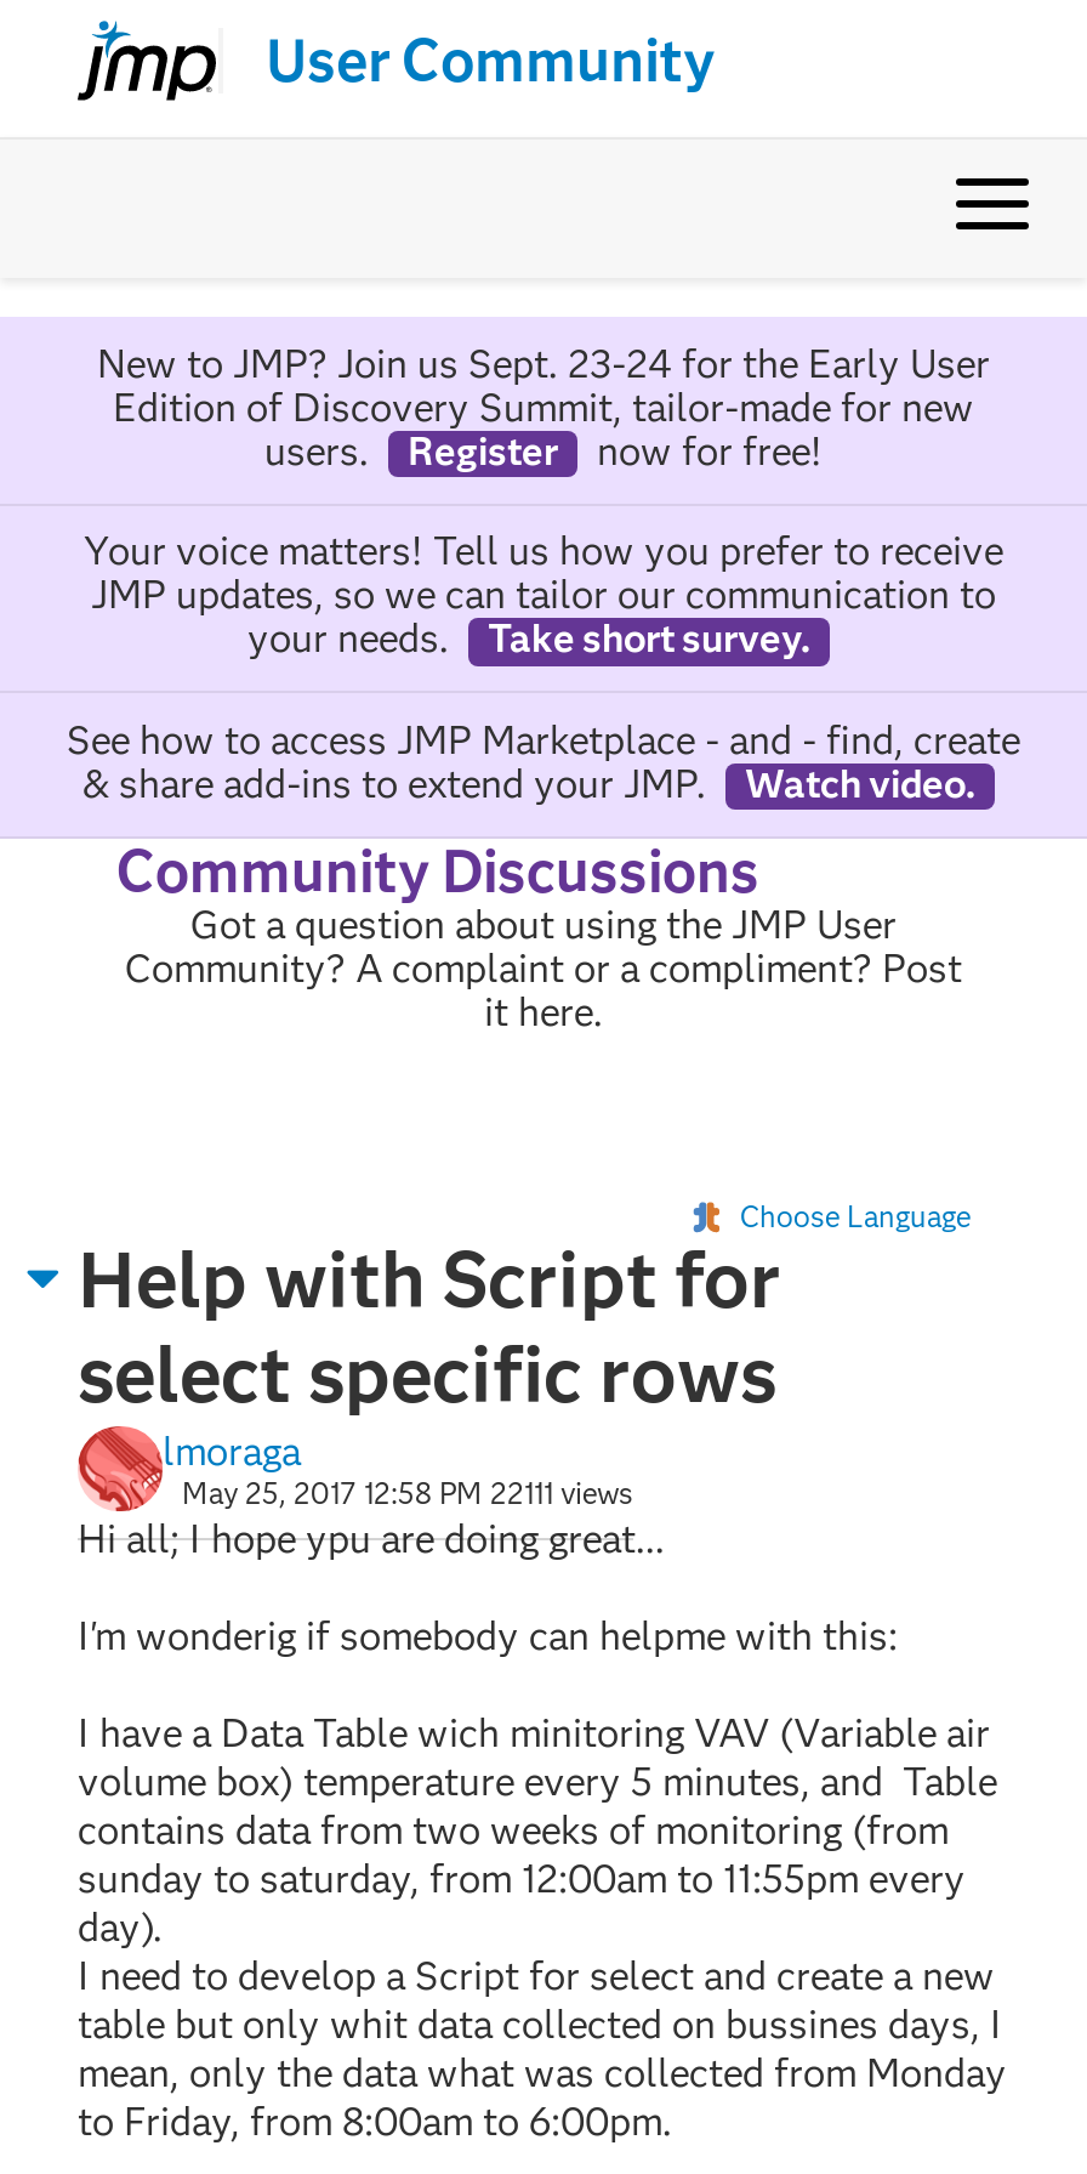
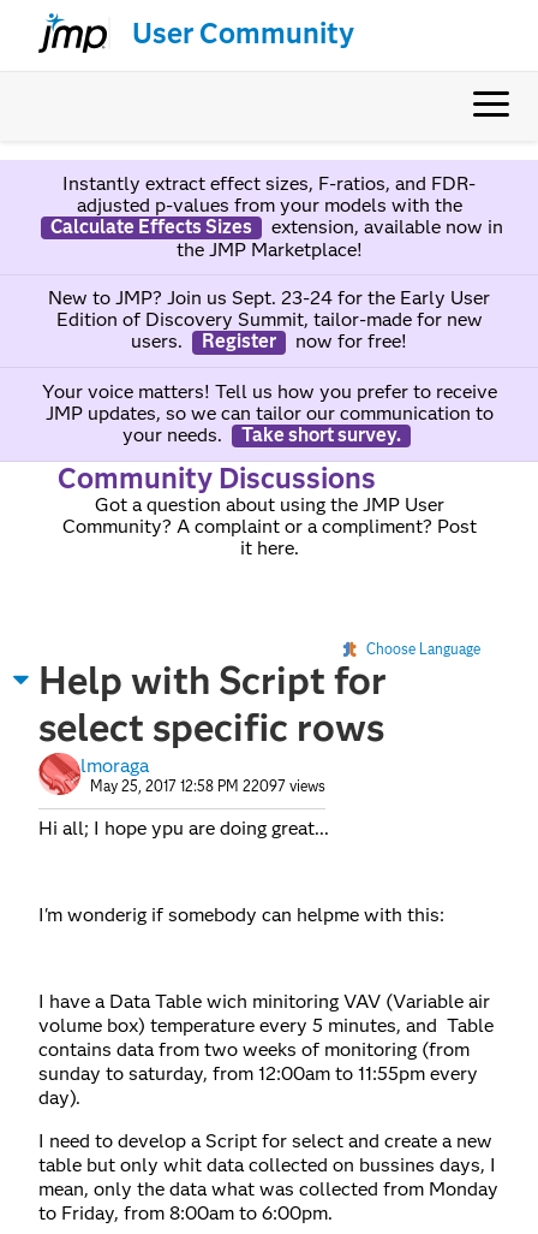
none -> [50,172,503,261] Instantly extract effect sizes, F-ratios, and FDR- | adjusted p-values from your models with the | Calculate Effects Sizes | extension, available now in | the JMP Marketplace!
[67,716,1020,806] See how to access JMP Marketplace - and - find, create | & share add-ins to extend your JMP. | Watch video. -> none
[182,1475,633,1511] May 25, 2017 12:58 PM 22111 views -> [90,777,325,795] May 25, 2017 12:58 PM 22097 views

